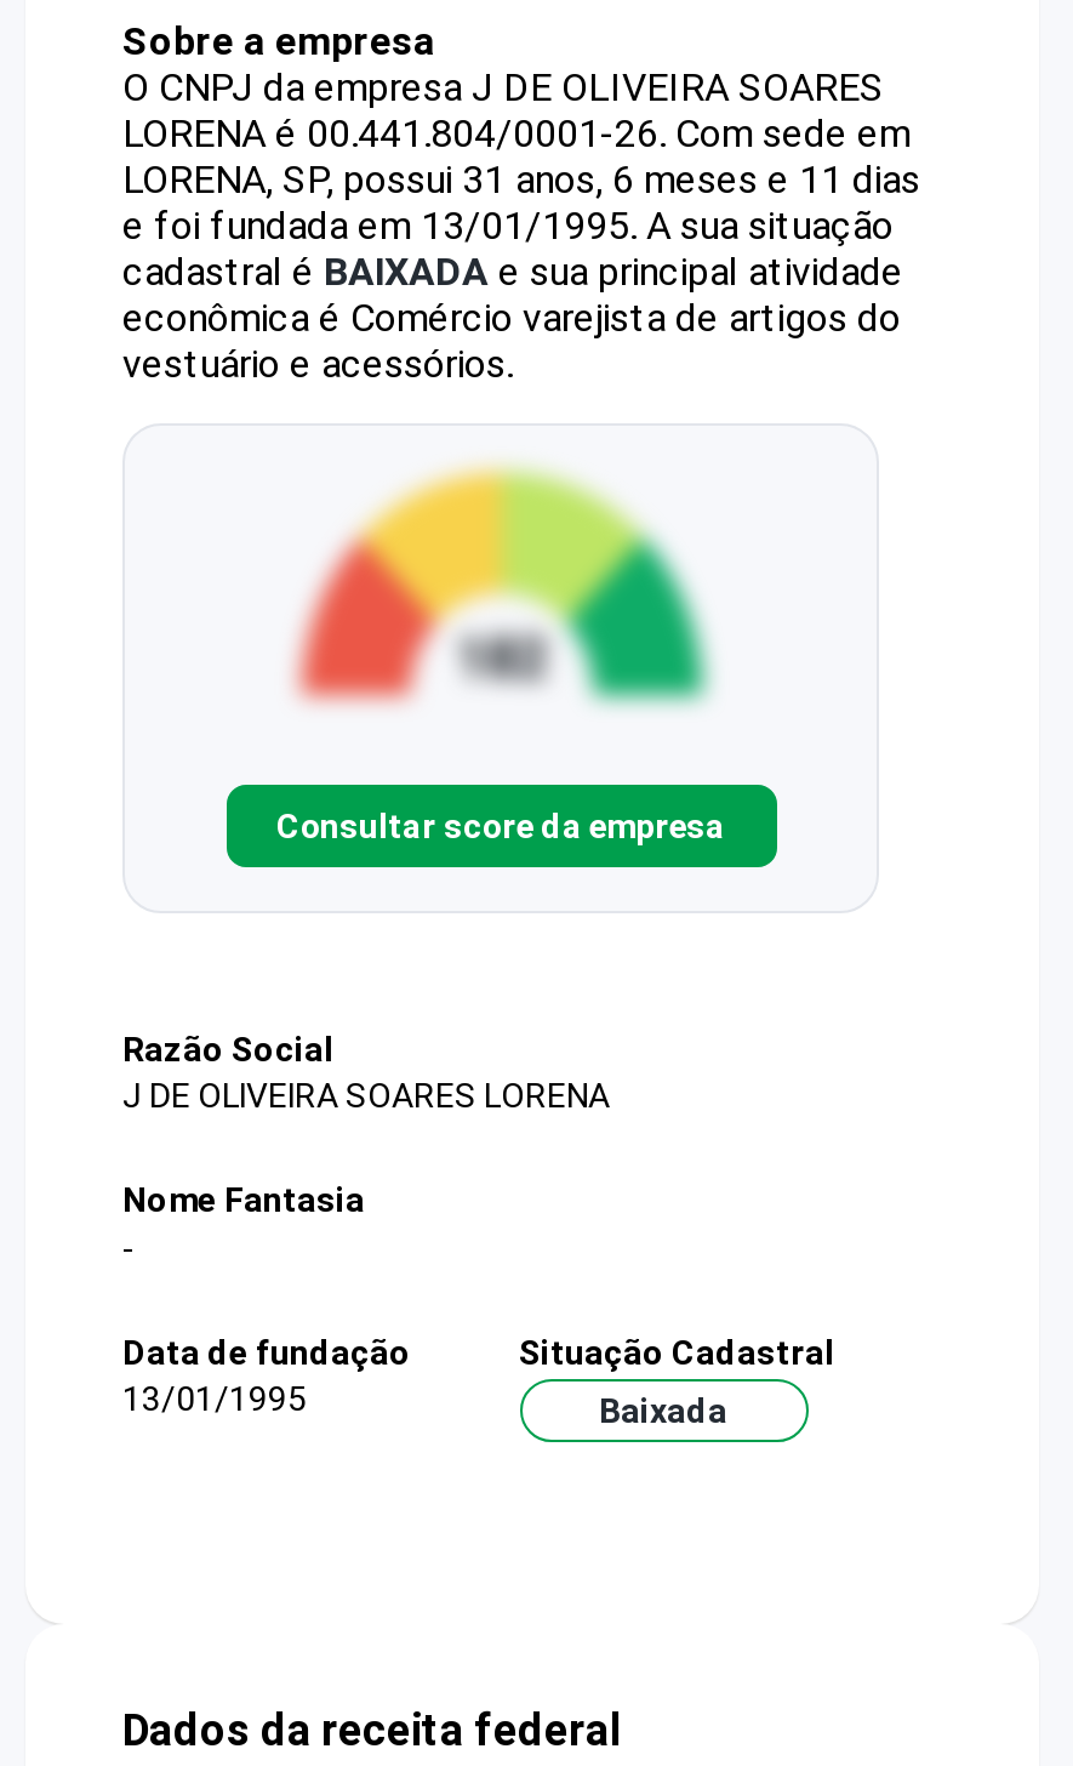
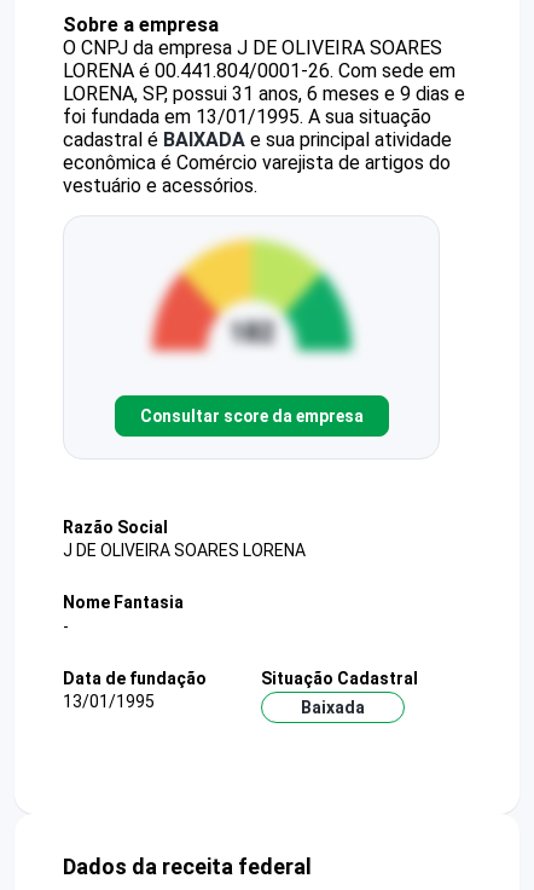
[122,156,920,249] LORENA, SP, possui 31 anos, 6 meses e 11 dias | e foi fundada em 13/01/1995. A sua situação -> [63,82,465,128] LORENA, SP, possui 31 anos, 6 meses e 9 dias e | foi fundada em 13/01/1995. A sua situação

